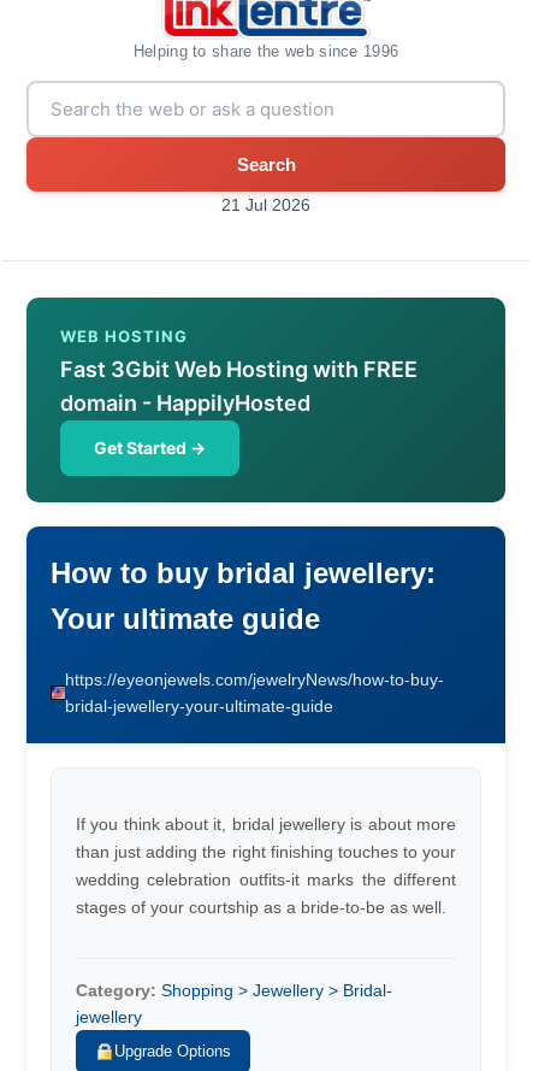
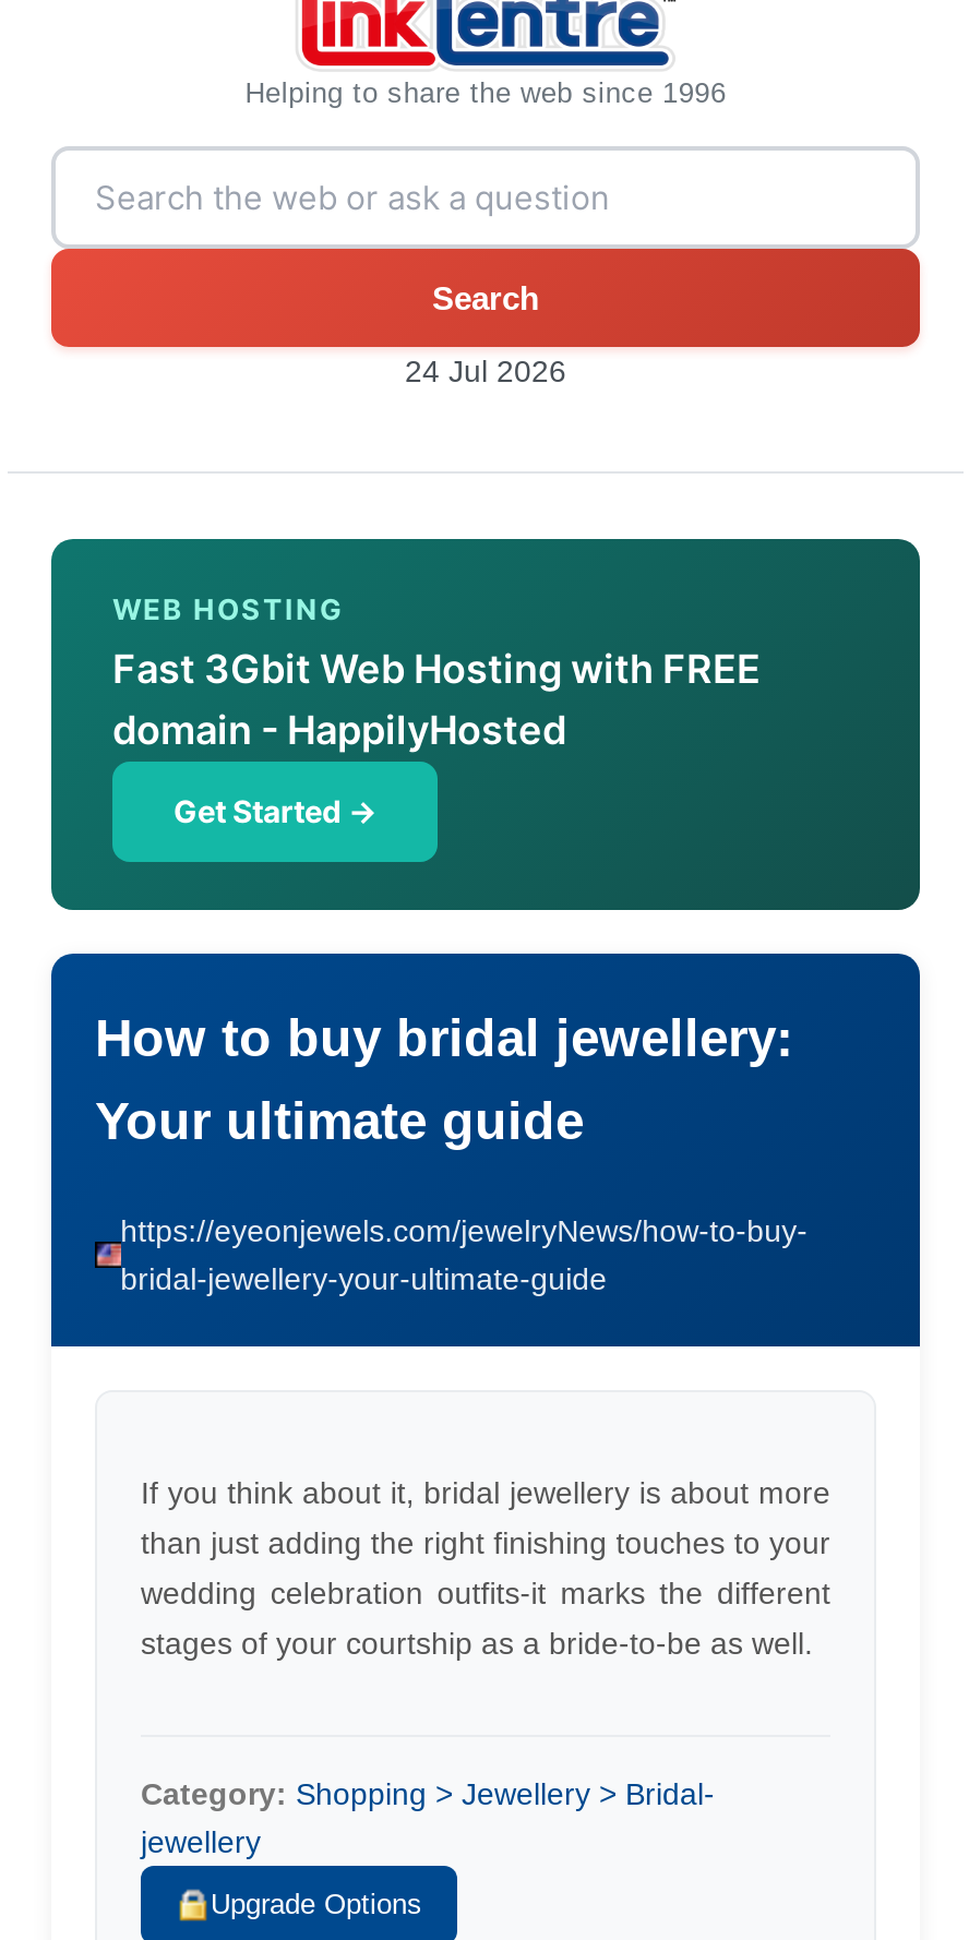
[221,195,310,214] 21 Jul 2026 -> [405,354,566,388] 24 Jul 2026

